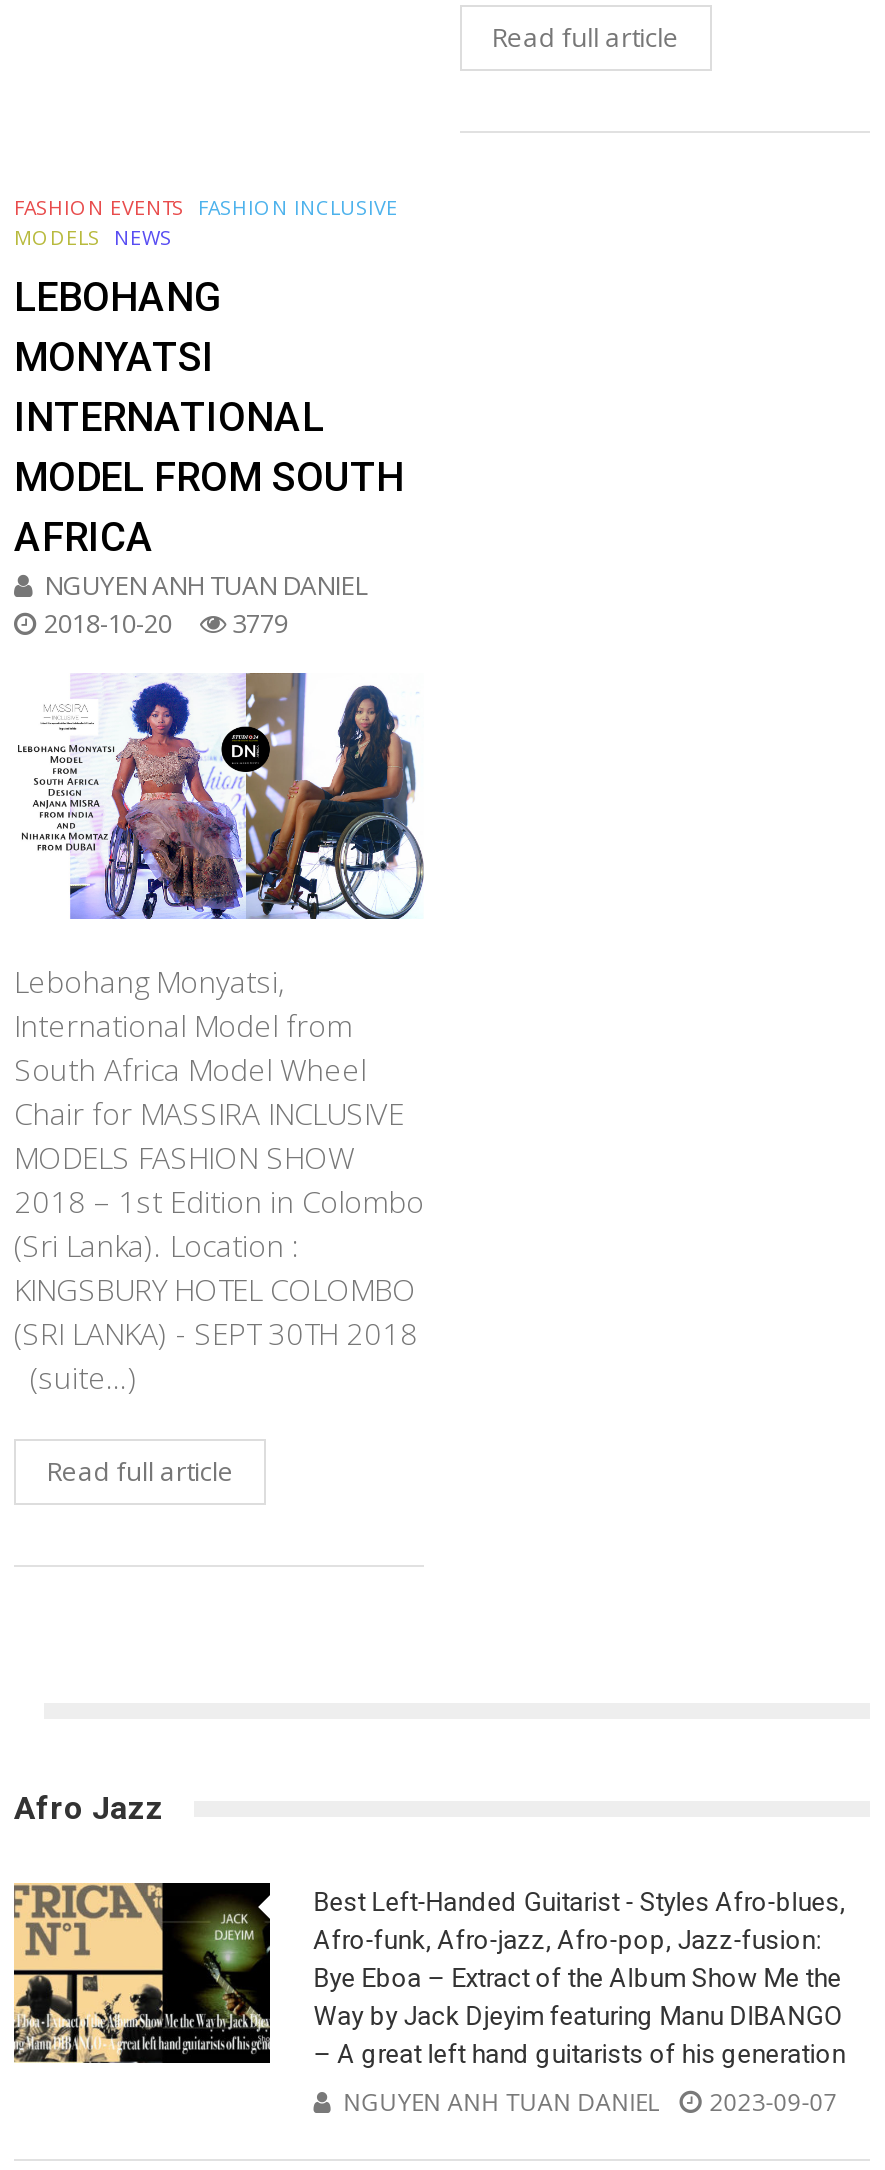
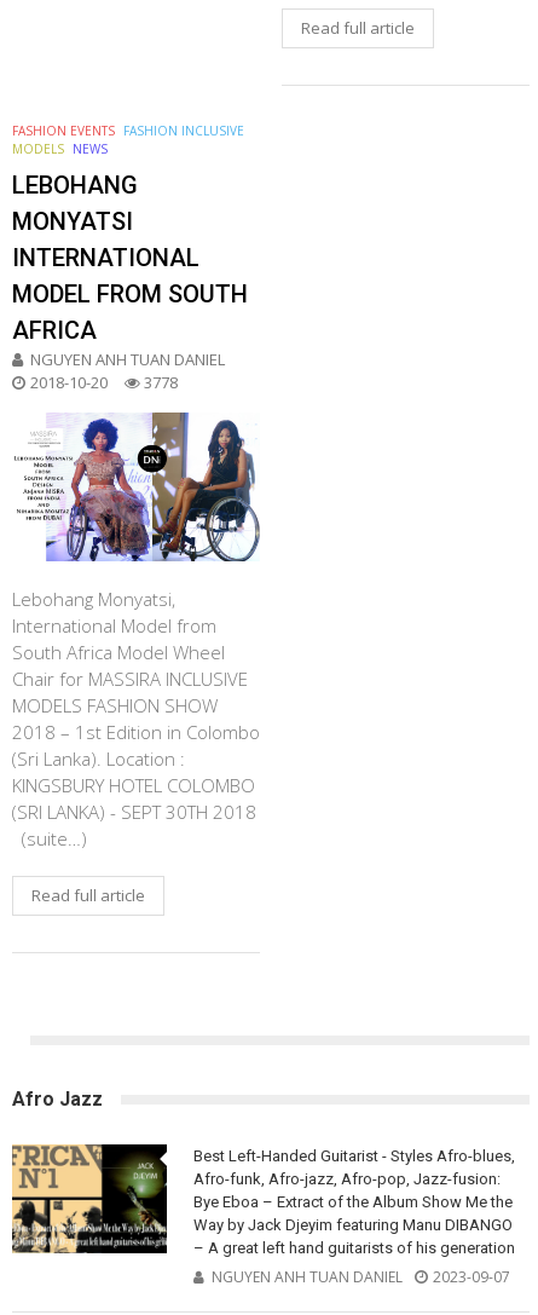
[44,604,288,640] 2018-10-20 3779 -> [30,371,178,393] 2018-10-20 3778

